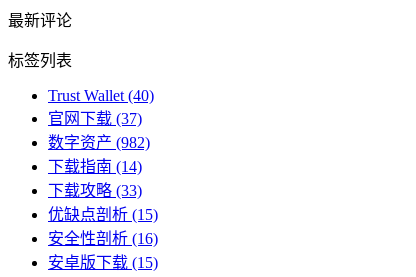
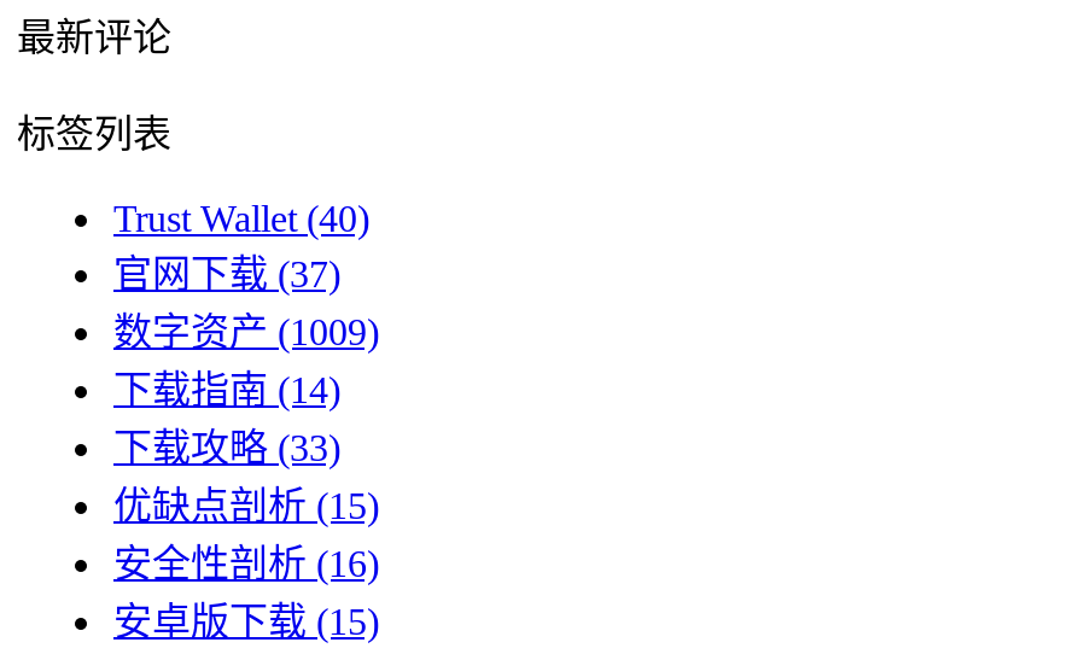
[48,134,150,151] 数字资产(982) -> [113,312,379,353] 数字资产(1009)

